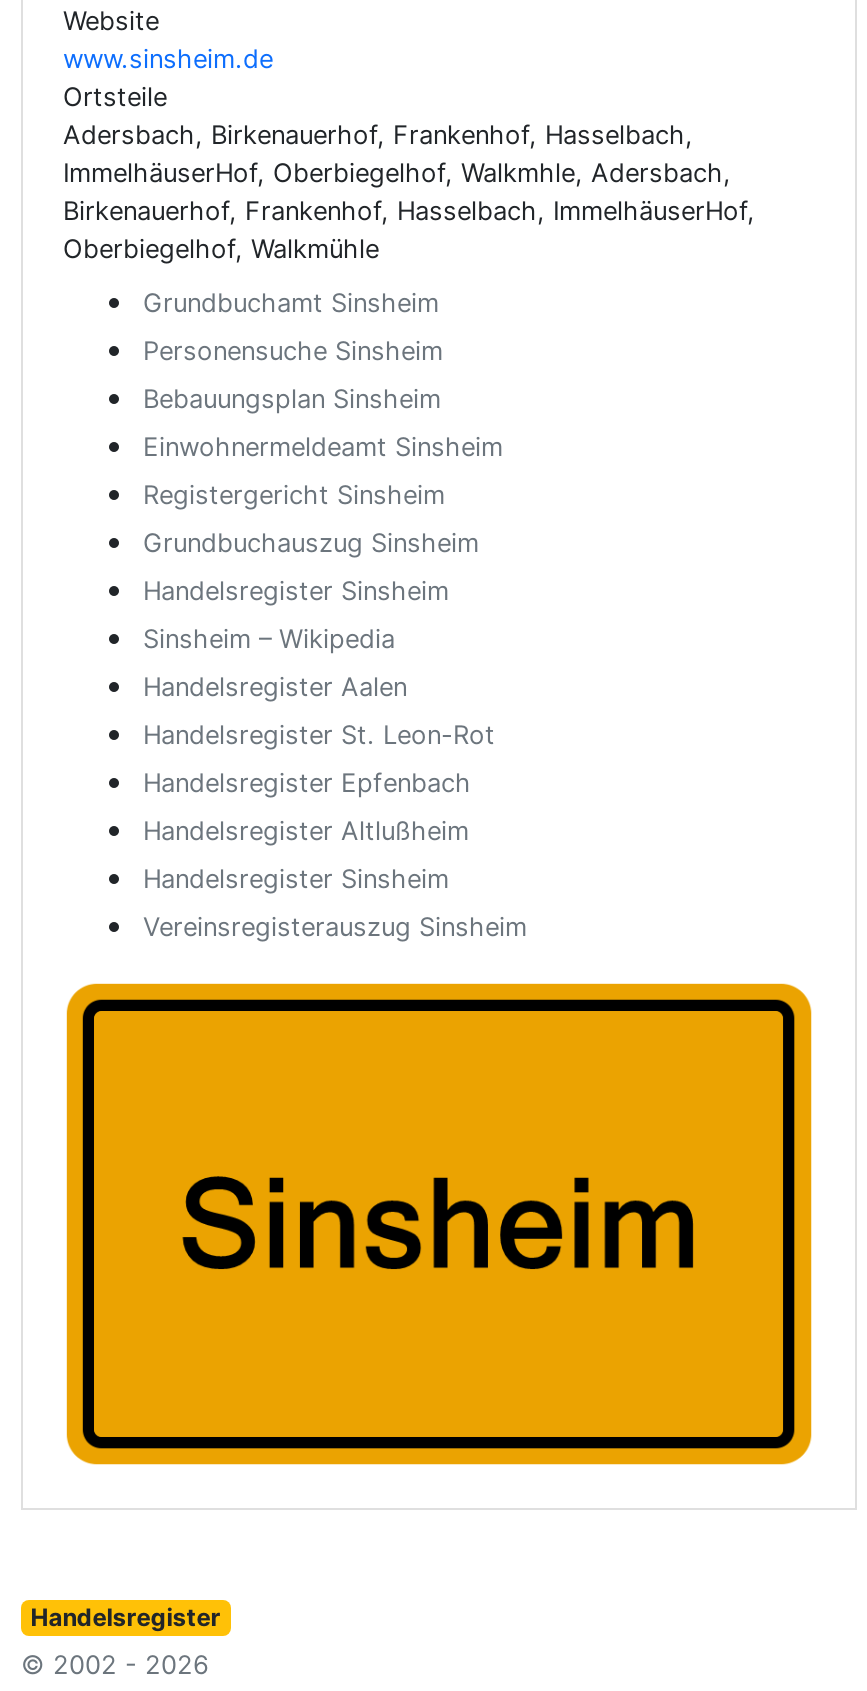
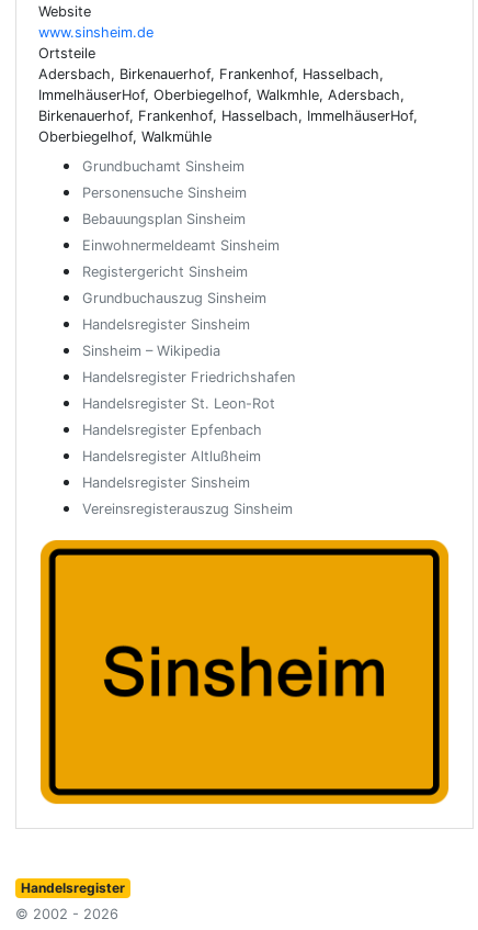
[143,672,407,702] Handelsregister Aalen -> [82,369,295,385] Handelsregister Friedrichshafen

